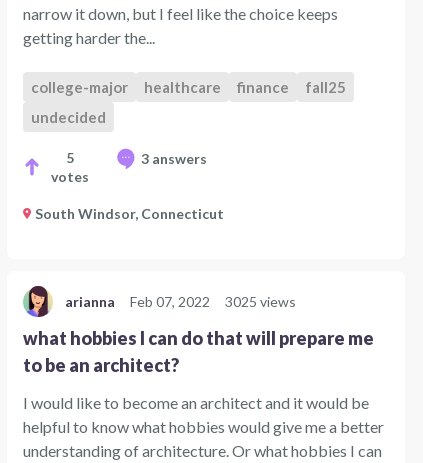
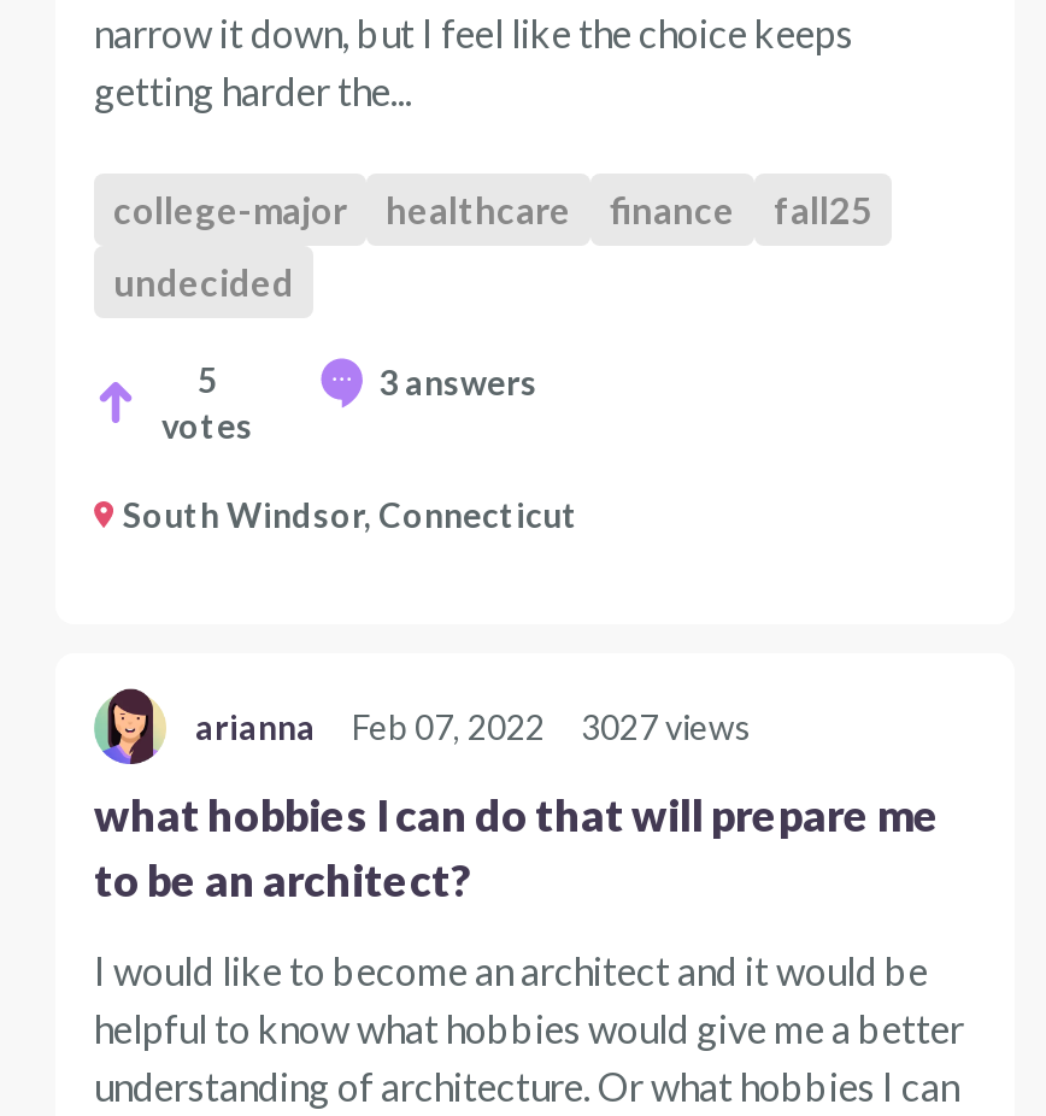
[65,293,296,310] arianna Feb 07, 2022 3025 views -> [195,707,752,748] arianna Feb 07, 2022 3027 views

